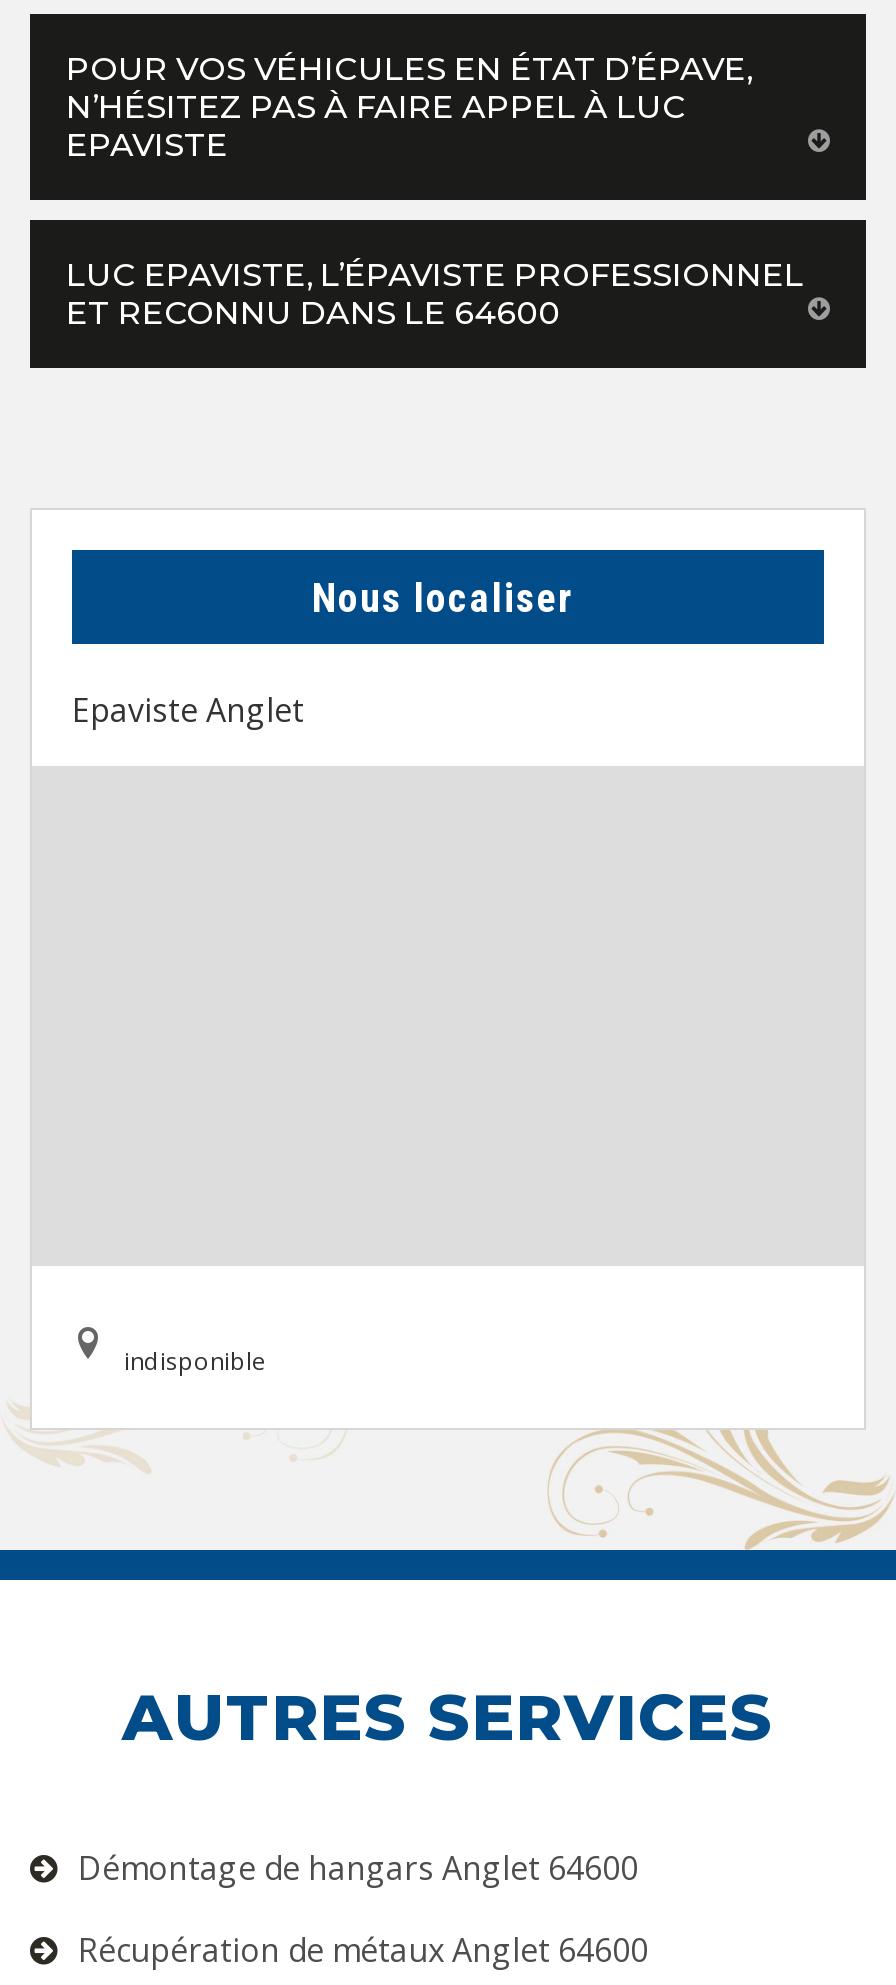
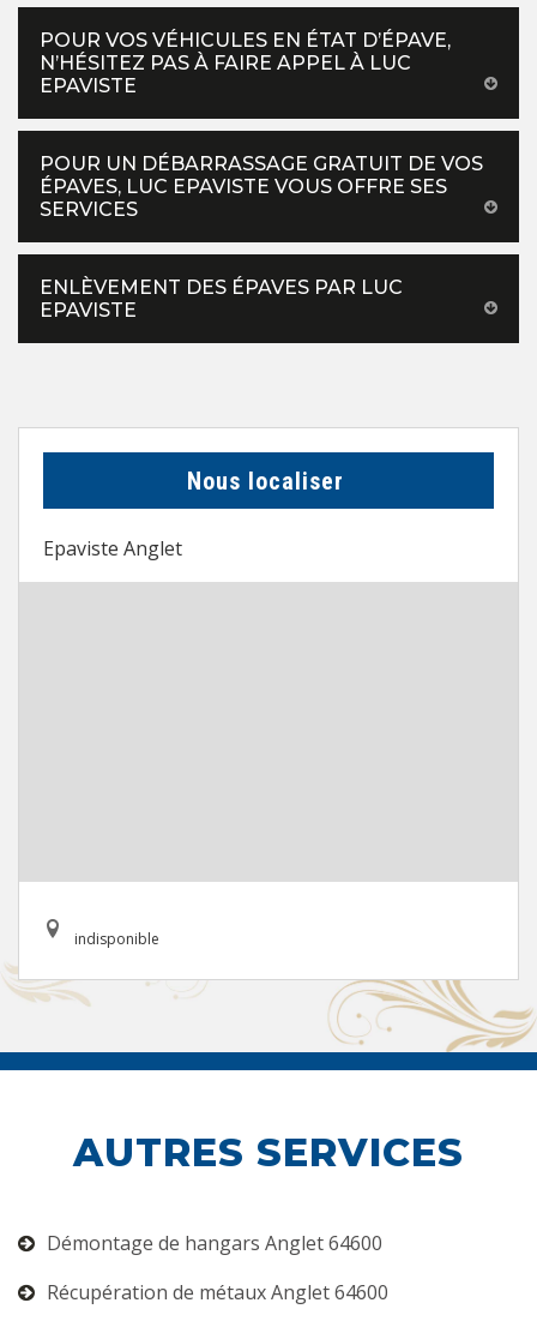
[66,256,804,332] LUC EPAVISTE, L’ÉPAVISTE PROFESSIONNEL | ET RECONNU DANS LE 64600 -> [40,152,483,322] POUR UN DÉBARRASSAGE GRATUIT DE VOS | ÉPAVES, LUC EPAVISTE VOUS OFFRE SES | SERVICES | ENLÈVEMENT DES ÉPAVES PAR LUC | EPAVISTE

